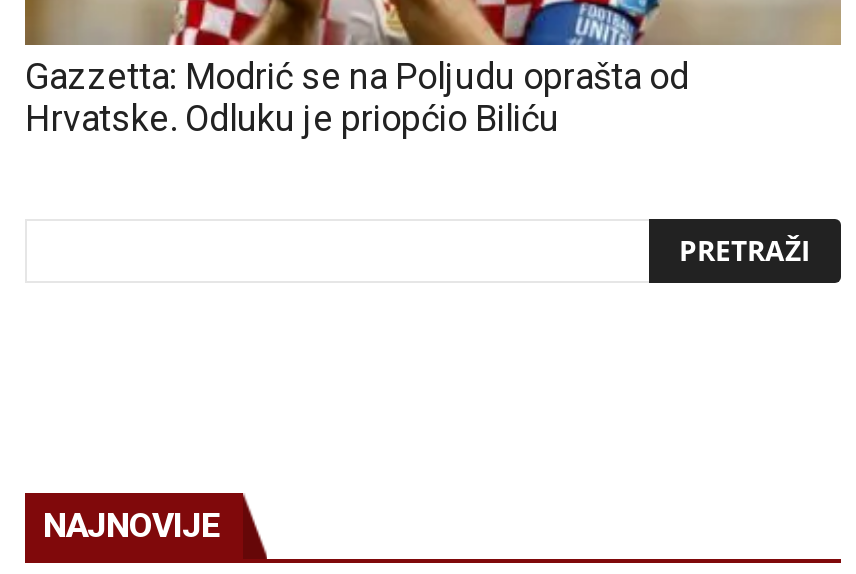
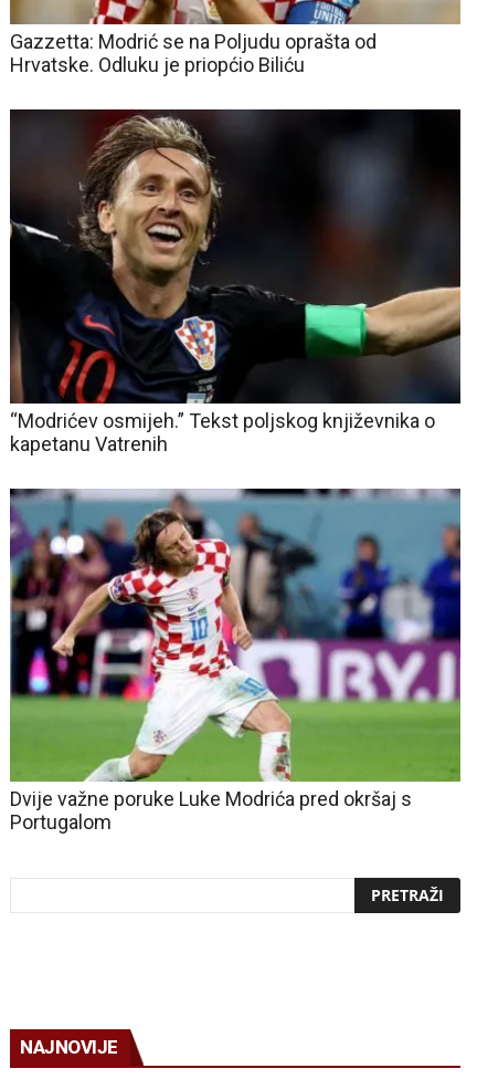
none -> [9,108,460,455] [image] | “Modrićev osmijeh.” Tekst poljskog književnika o | kapetanu Vatrenih
none -> [9,488,462,833] [image] | Dvije važne poruke Luke Modrića pred okršaj s | Portugalom

